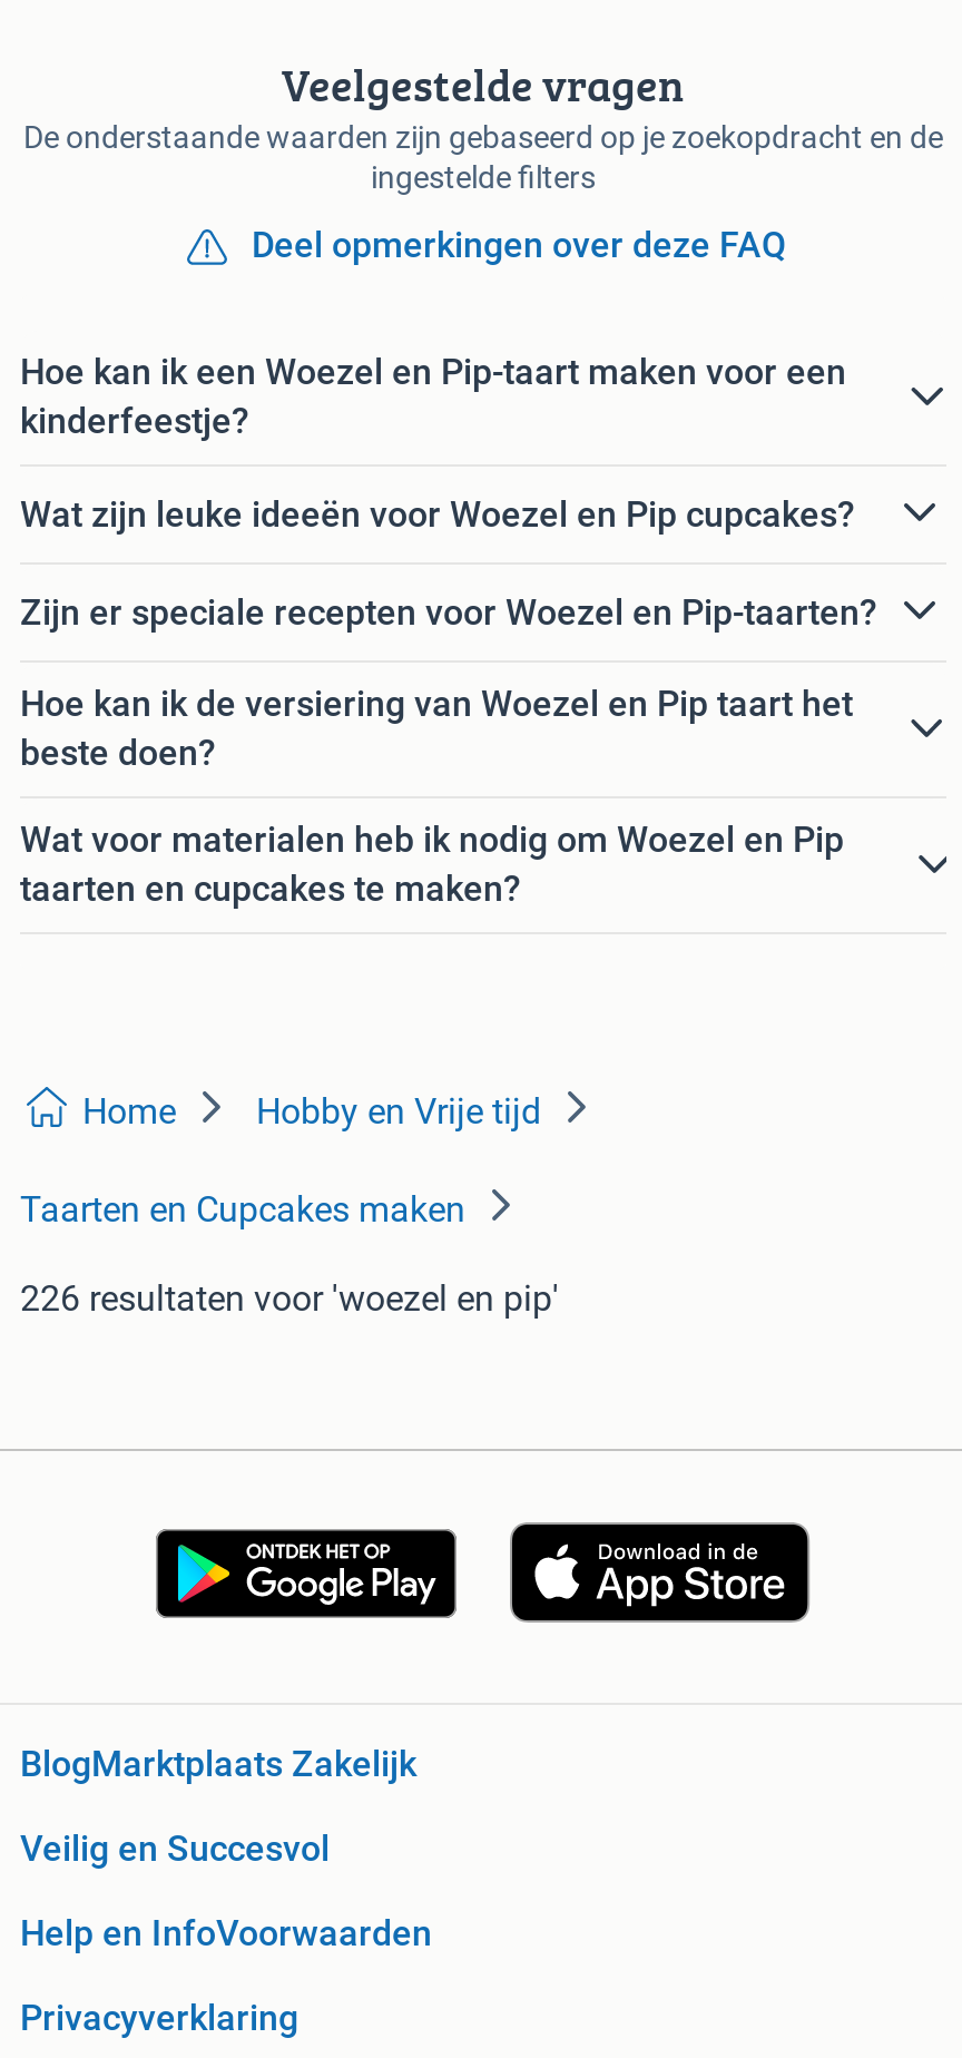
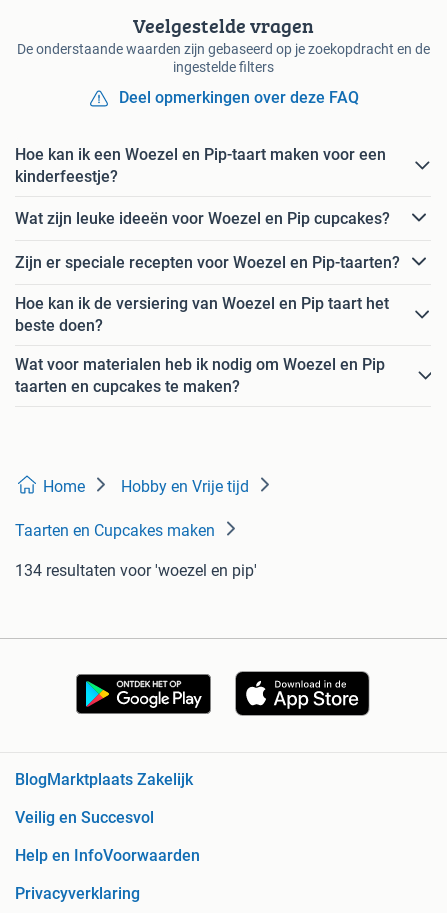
[20,1278,559,1320] 226 resultaten voor 'woezel en pip' -> [15,561,257,580] 134 resultaten voor 'woezel en pip'

